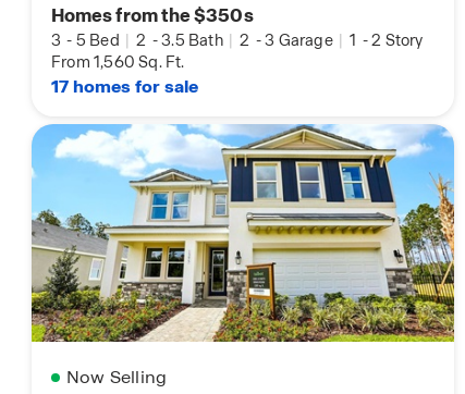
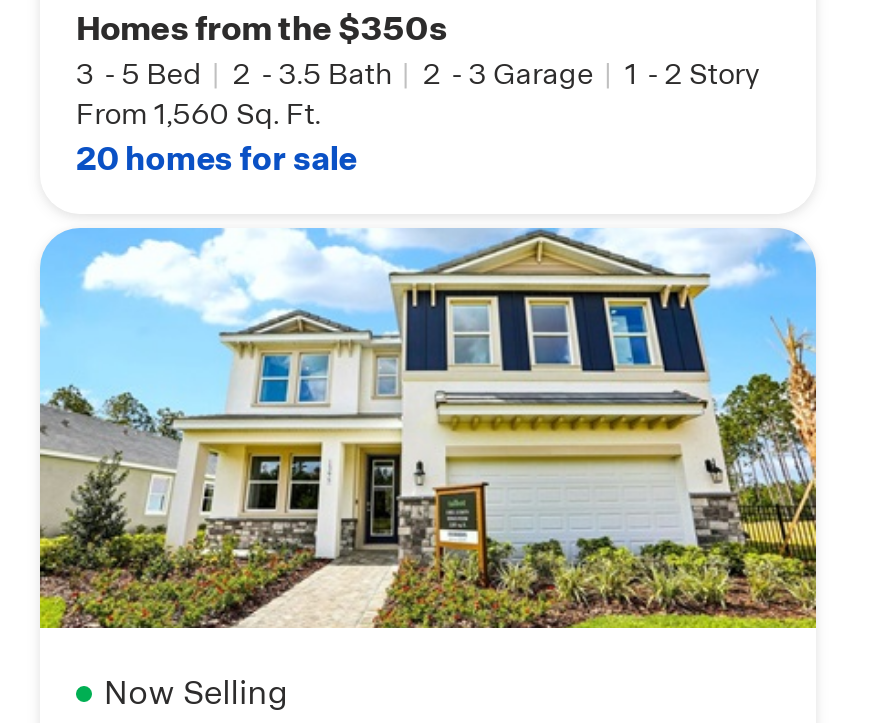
[51,75,199,98] 17 homes for sale -> [76,137,357,179] 20 homes for sale

